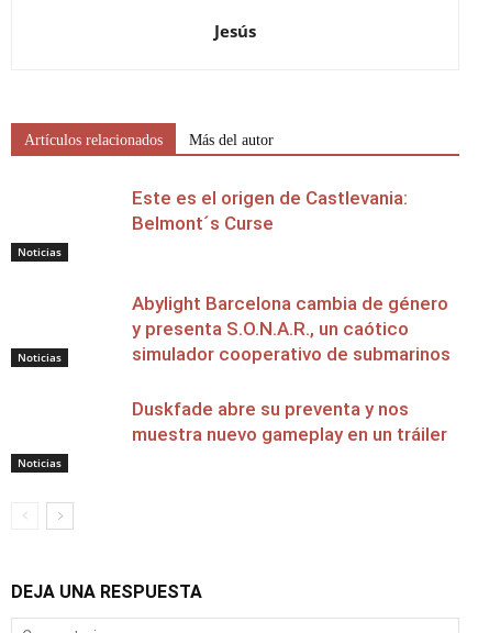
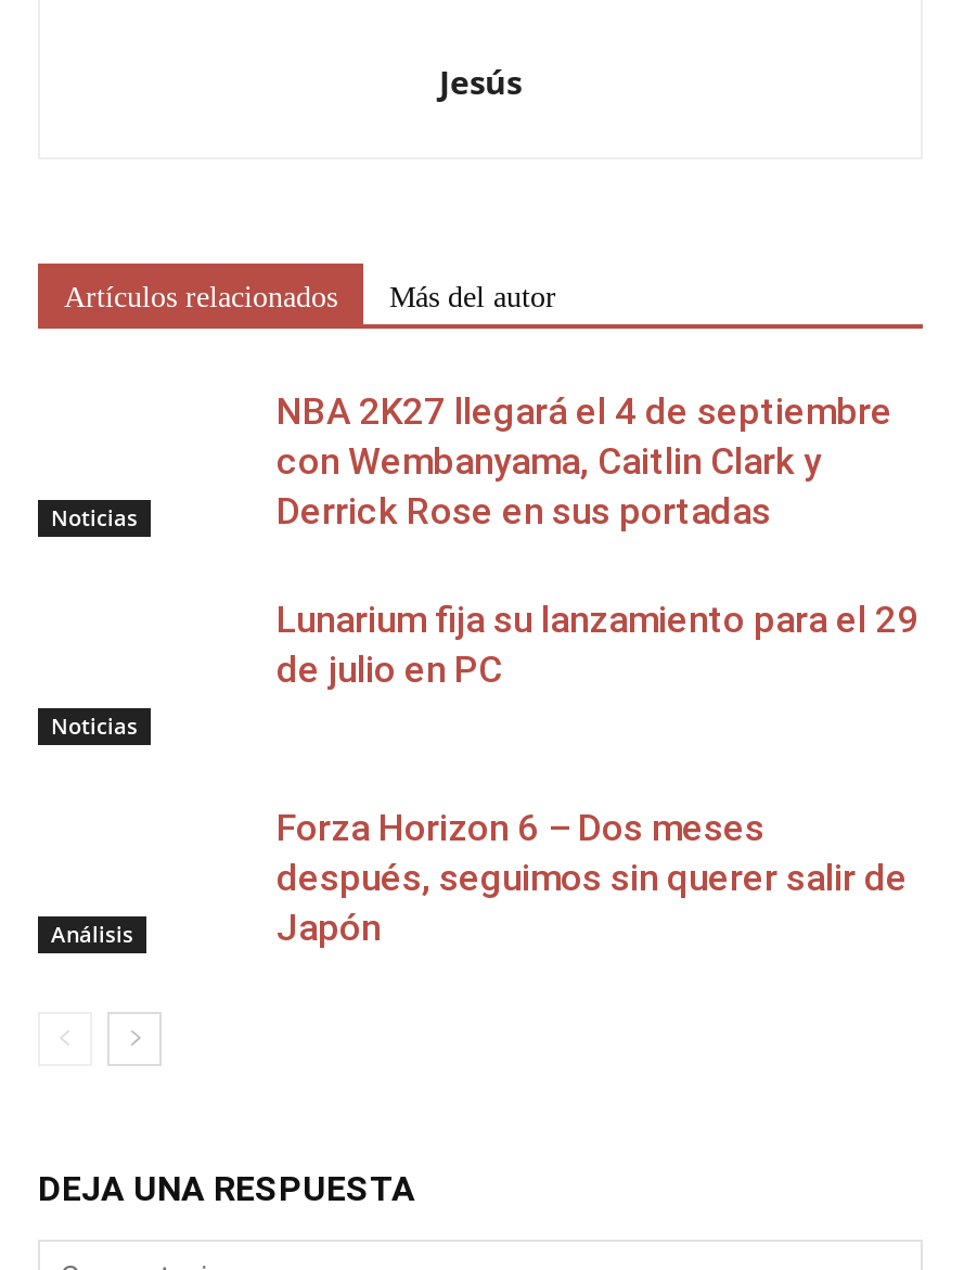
[132,187,408,234] Este es el origen de Castlevania: | Belmont´s Curse -> [277,389,892,533] NBA 2K27 llegará el 4 de septiembre | con Wembanyama, Caitlin Clark y | Derrick Rose en sus portadas
[132,292,451,365] Abylight Barcelona cambia de género | y presenta S.O.N.A.R., un caótico | simulador cooperativo de submarinos -> [277,598,918,691] Lunarium fija su lanzamiento para el 29 | de julio en PC
[132,398,447,445] Duskfade abre su preventa y nos | muestra nuevo gameplay en un tráiler -> [277,806,908,949] Forza Horizon 6 – Dos meses | después, seguimos sin querer salir de | Japón
[18,455,62,470] Noticias -> [51,918,133,949] Análisis

